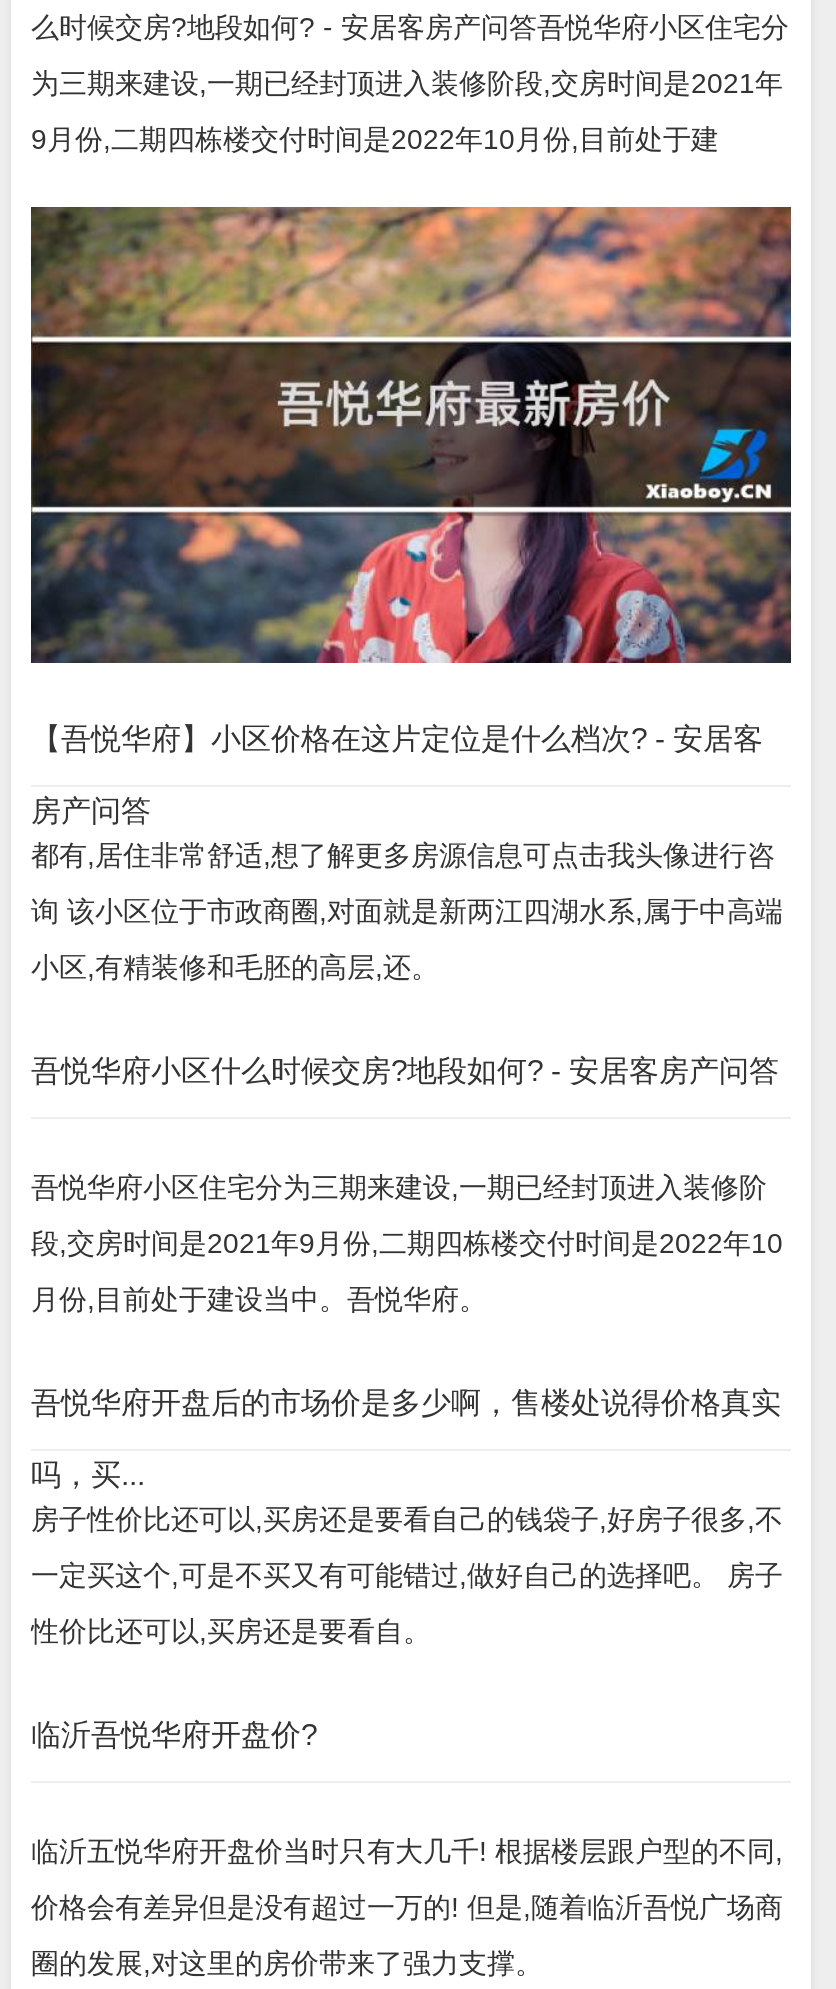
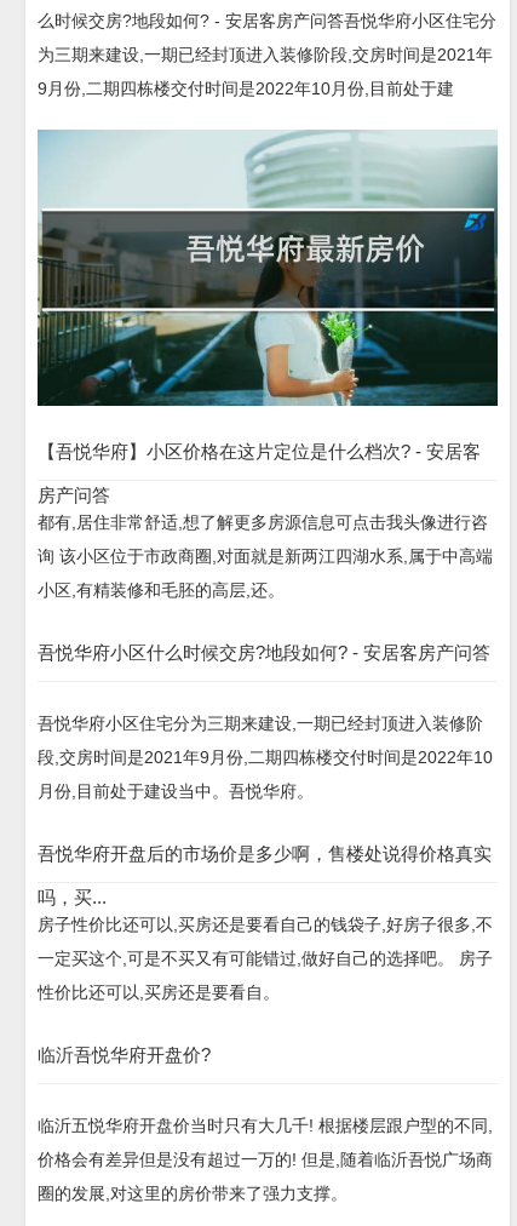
[29,205,793,665] [image] -> [38,130,499,407] [image]

